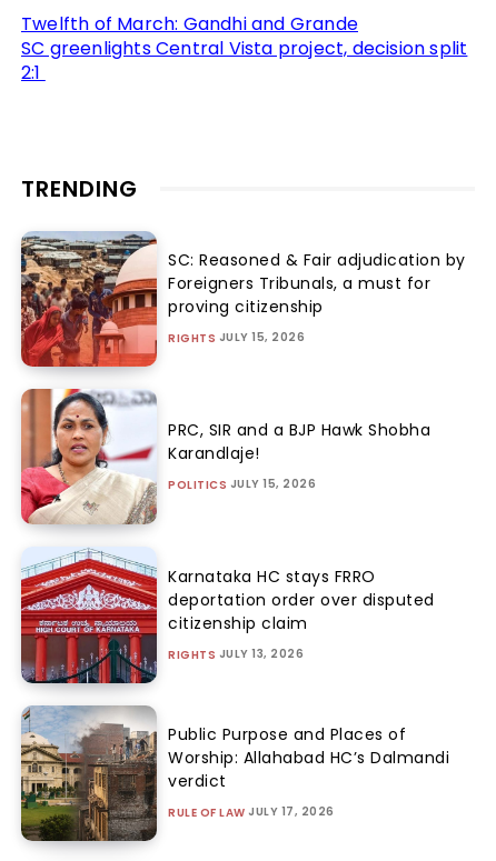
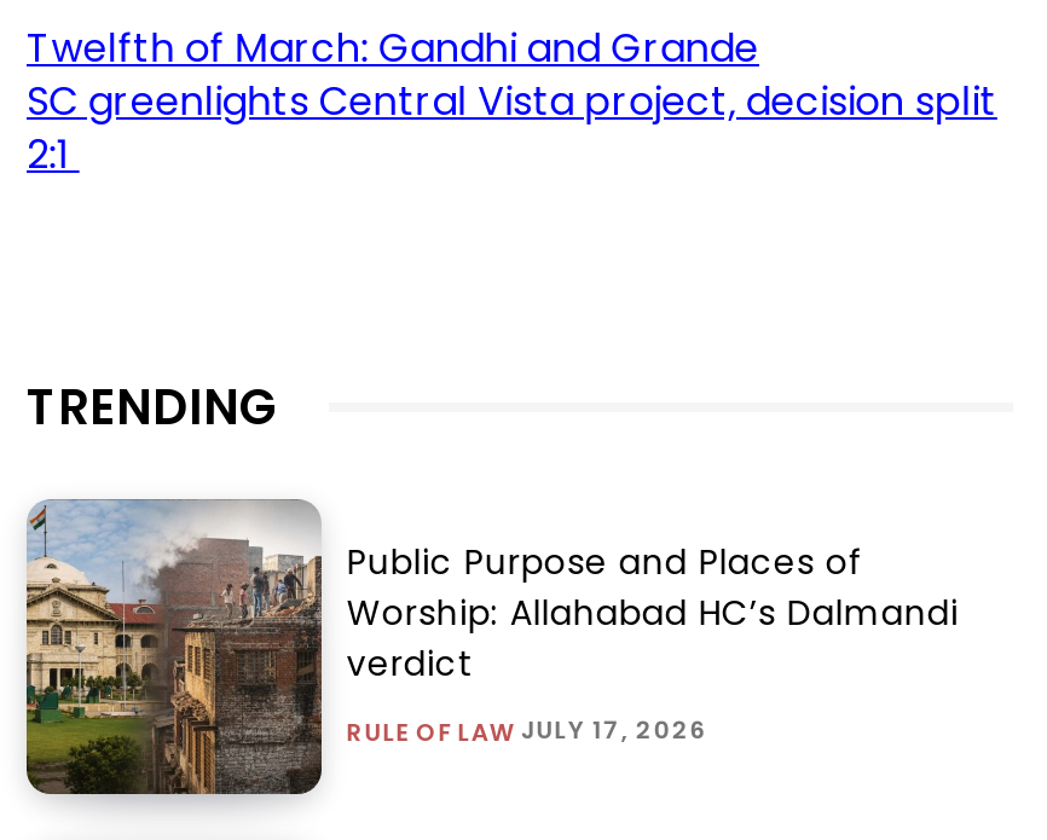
[20,231,466,368] [image] | SC: Reasoned & Fair adjudication by | Foreigners Tribunals, a must for | proving citizenship | RIGHTS JULY 15, 2026 -> none
[19,388,431,529] [image] | PRC, SIR and a BJP Hawk Shobha | Karandlaje! | POLITICS JULY 15, 2026 -> none
[19,548,435,688] [image] | Karnataka HC stays FRRO | deportation order over disputed | citizenship claim | RIGHTS JULY 13, 2026 -> none

